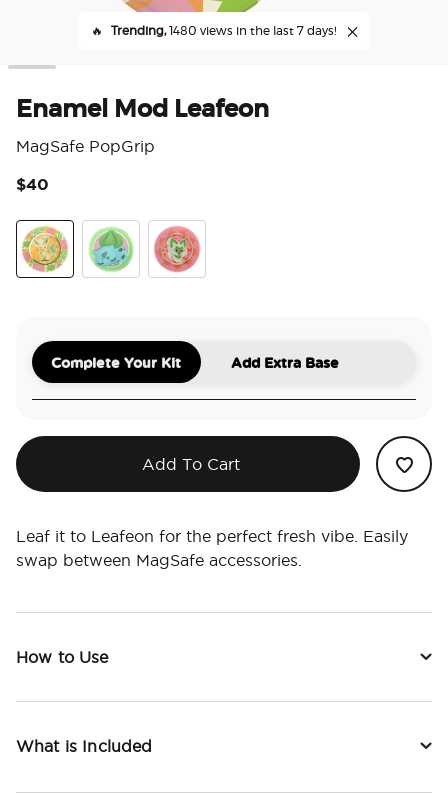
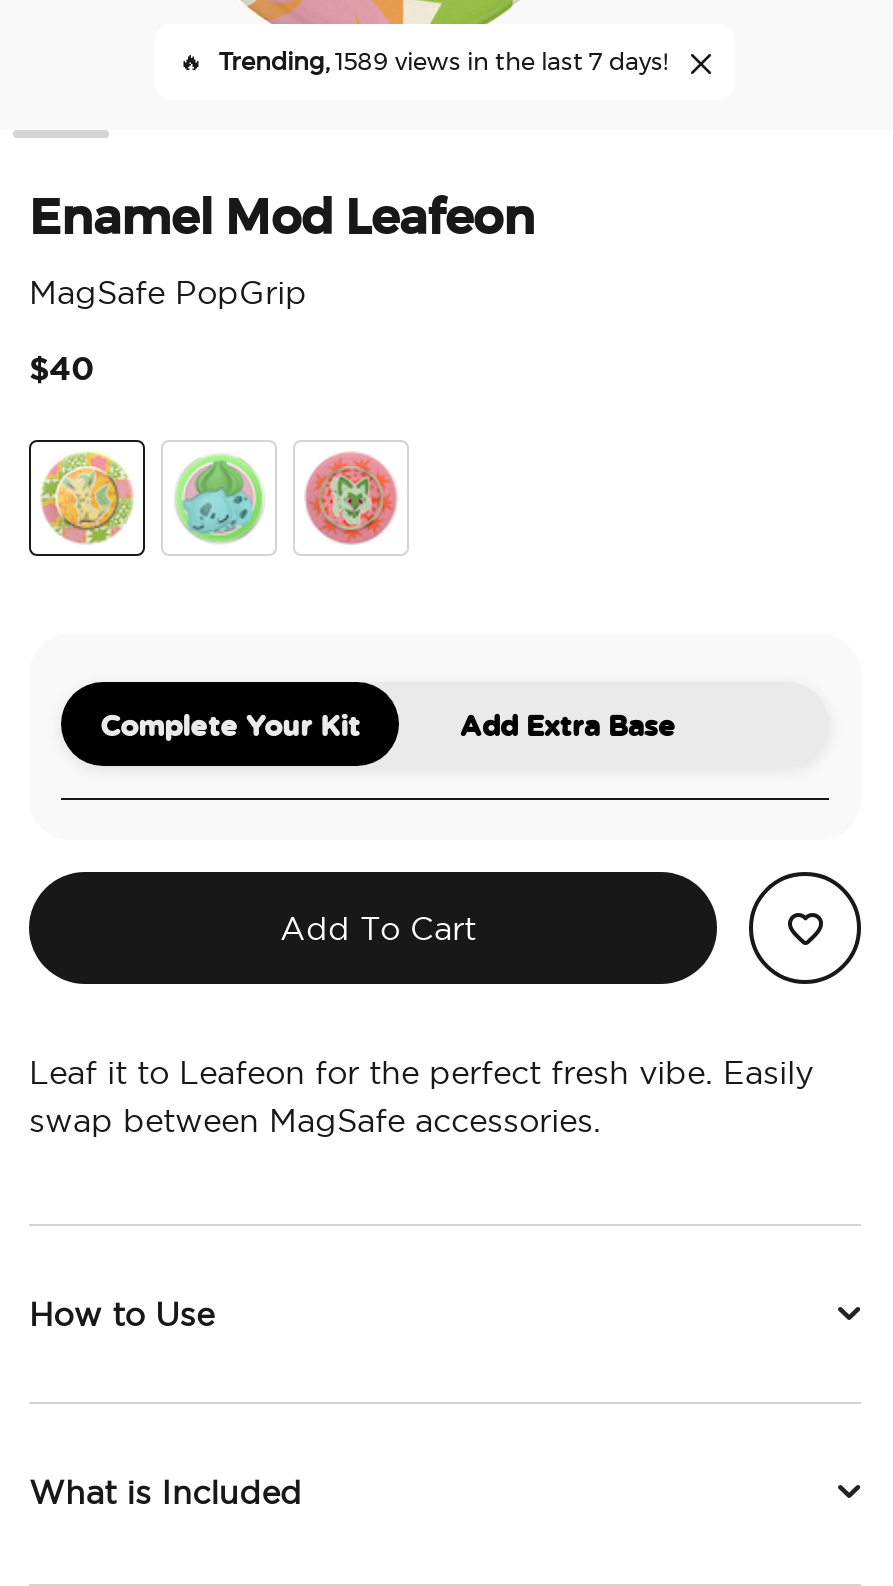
[110,25,335,37] Trending, 1480 views in the last 7 days! -> [219,50,667,74] Trending, 1589 views in the last 7 days!

